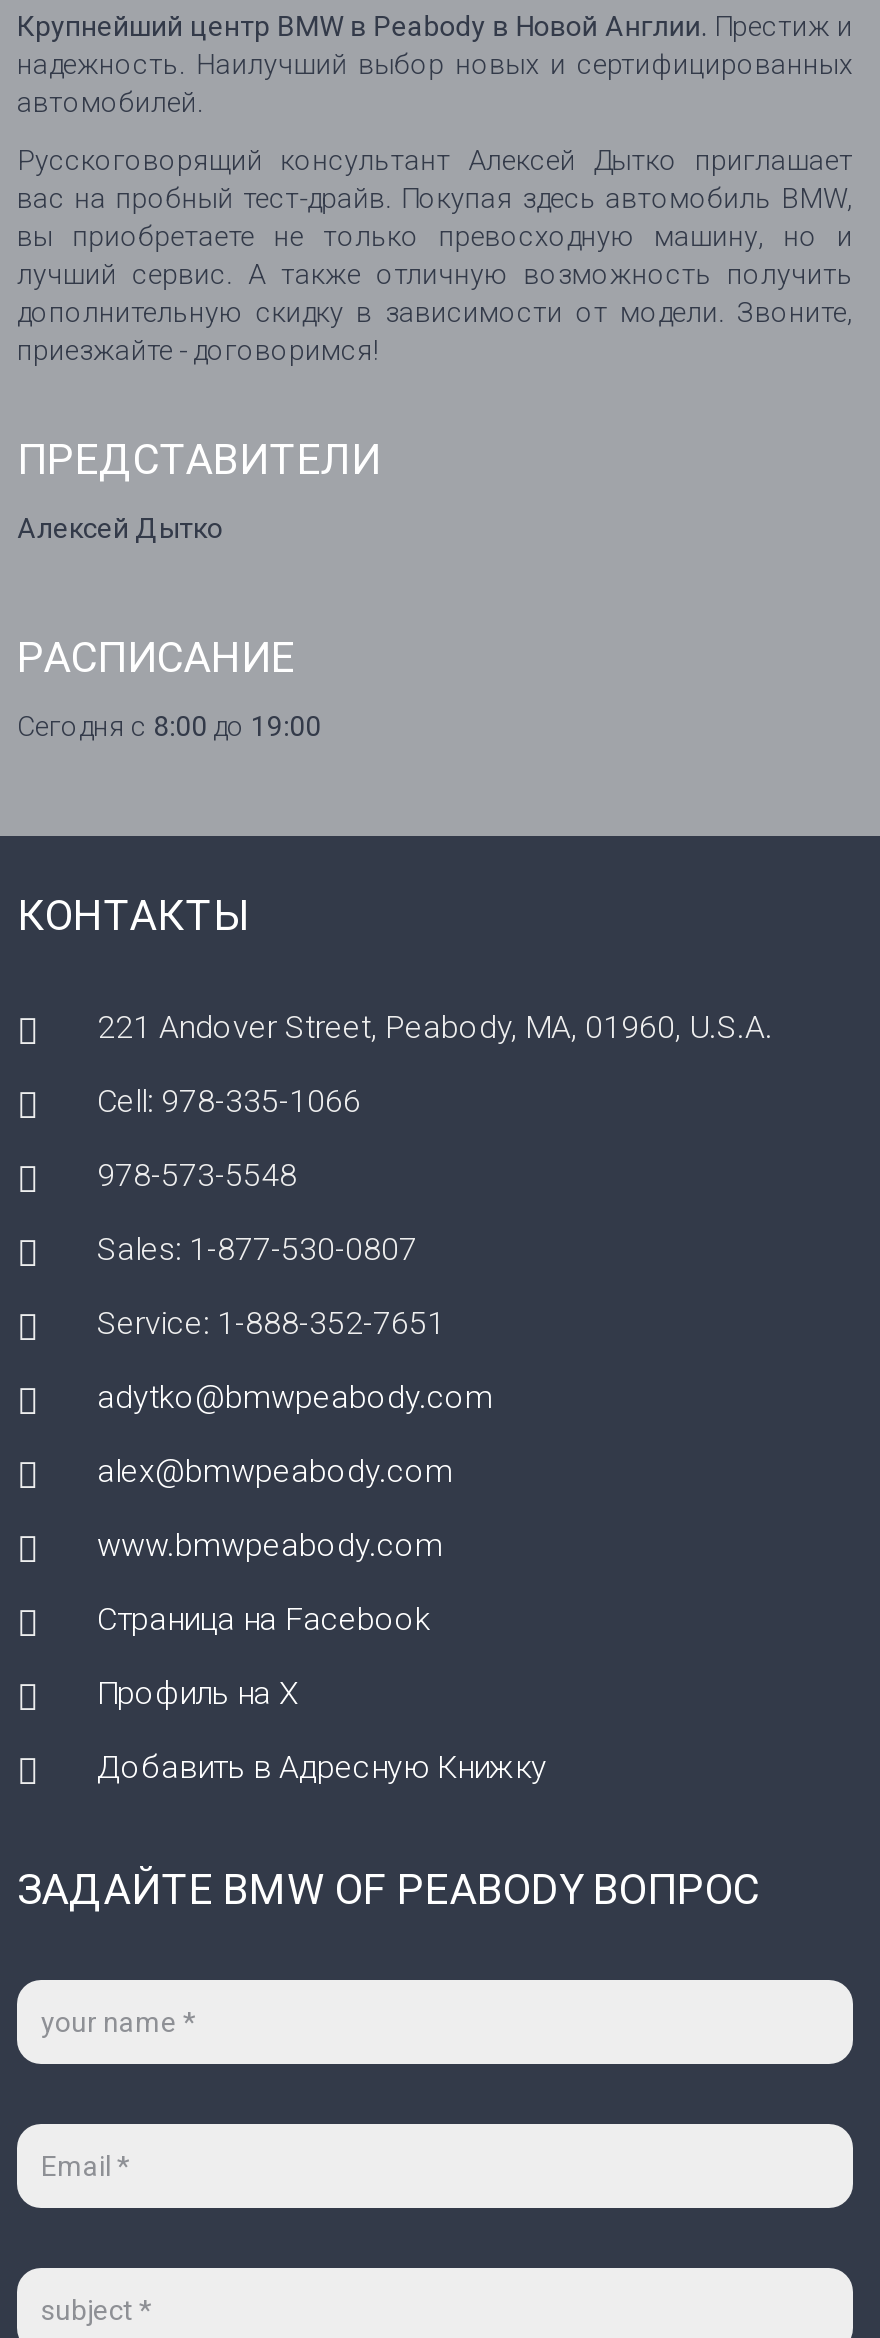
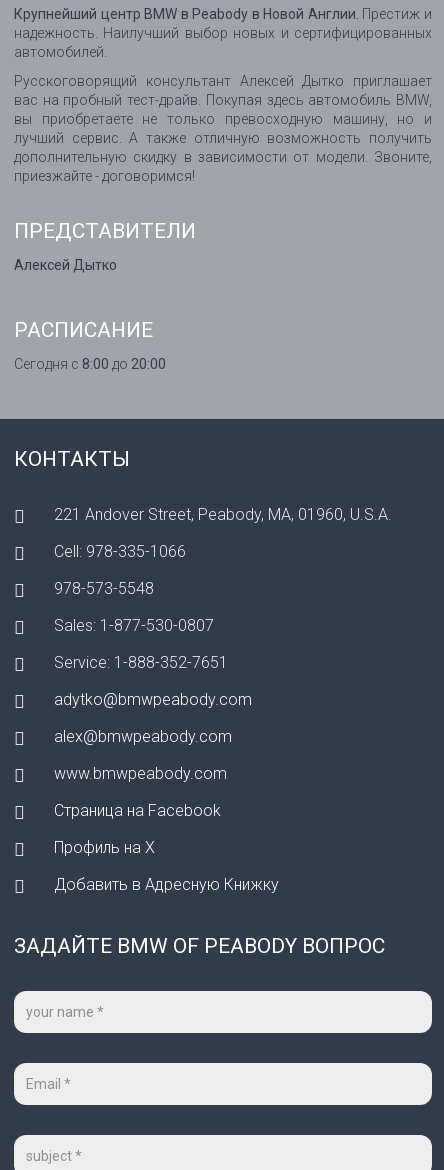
[17,710,321,742] Сегодня с 8:00 до 19:00 -> [14,356,166,372] Сегодня с 8:00 до 20:00

